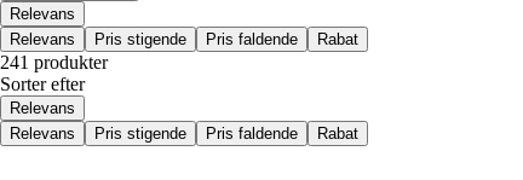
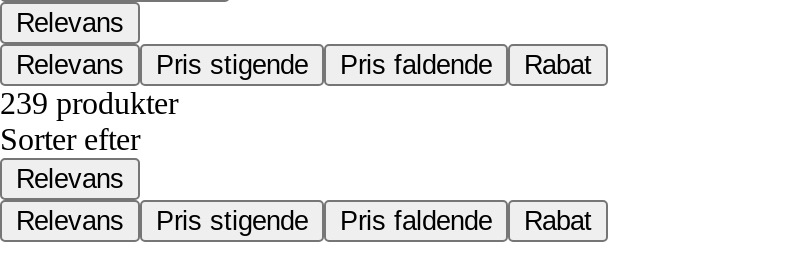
[0,52,108,73] 241 produkter -> [0,87,178,121] 239 produkter

